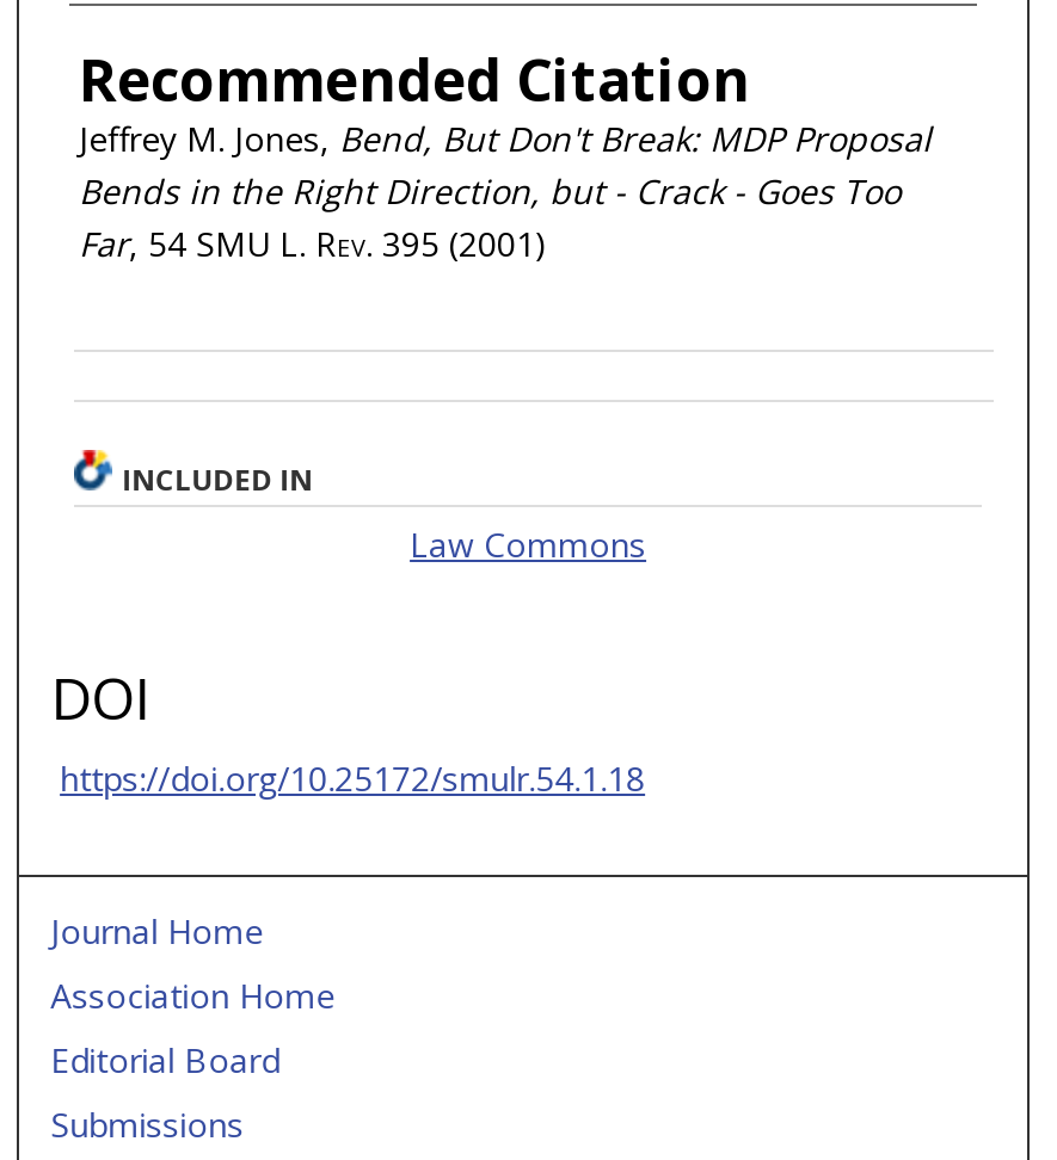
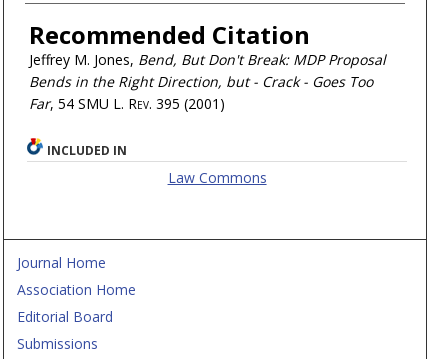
[50,658,645,801] DOI | https://doi.org/10.25172/smulr.54.1.18 -> none

